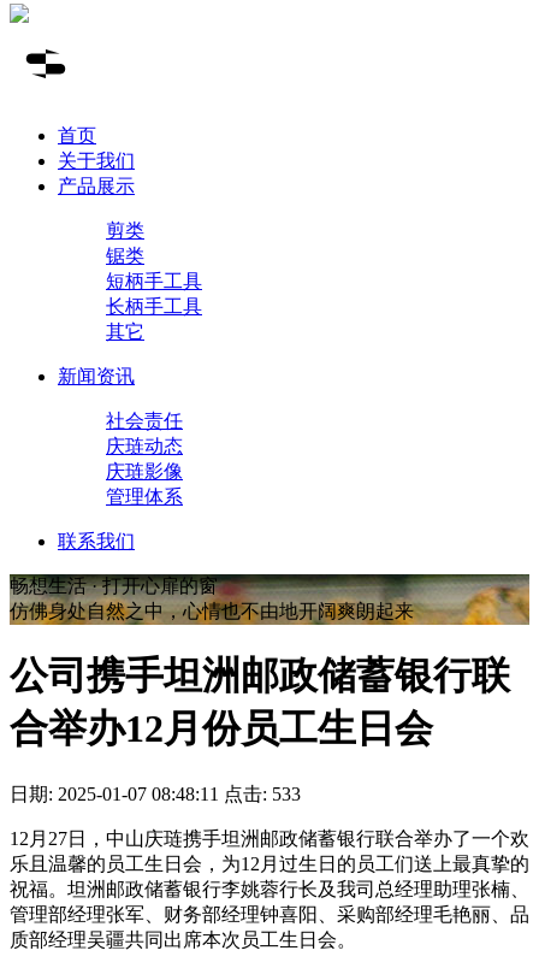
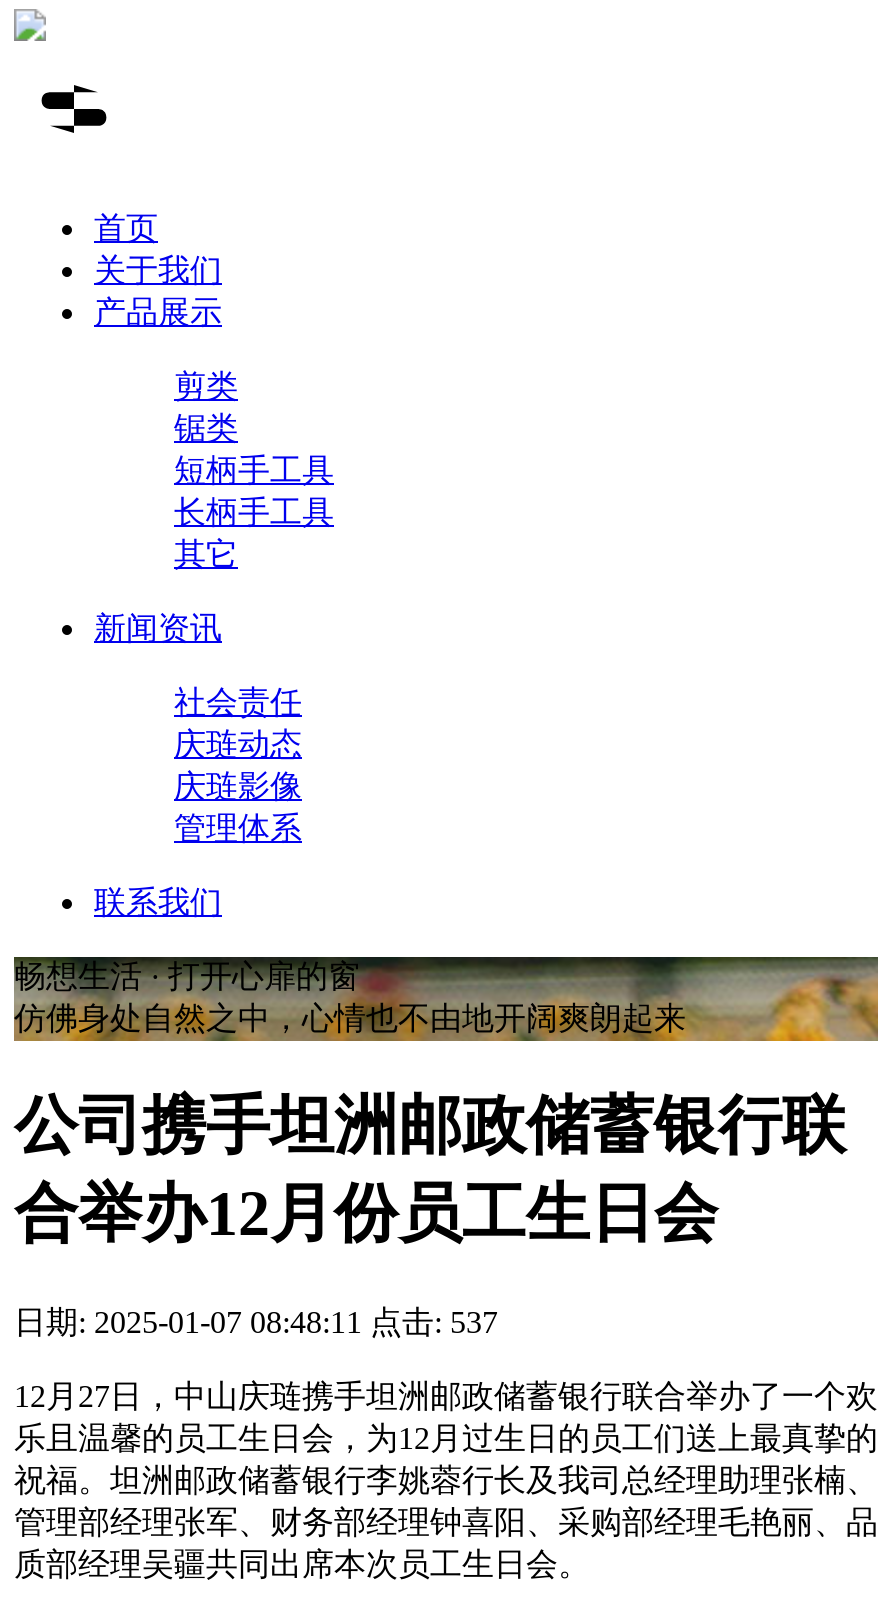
[10,784,301,804] 日期: 2025-01-07 08:48:11 点击: 533 -> [14,1305,498,1339] 日期: 2025-01-07 08:48:11 点击: 537

